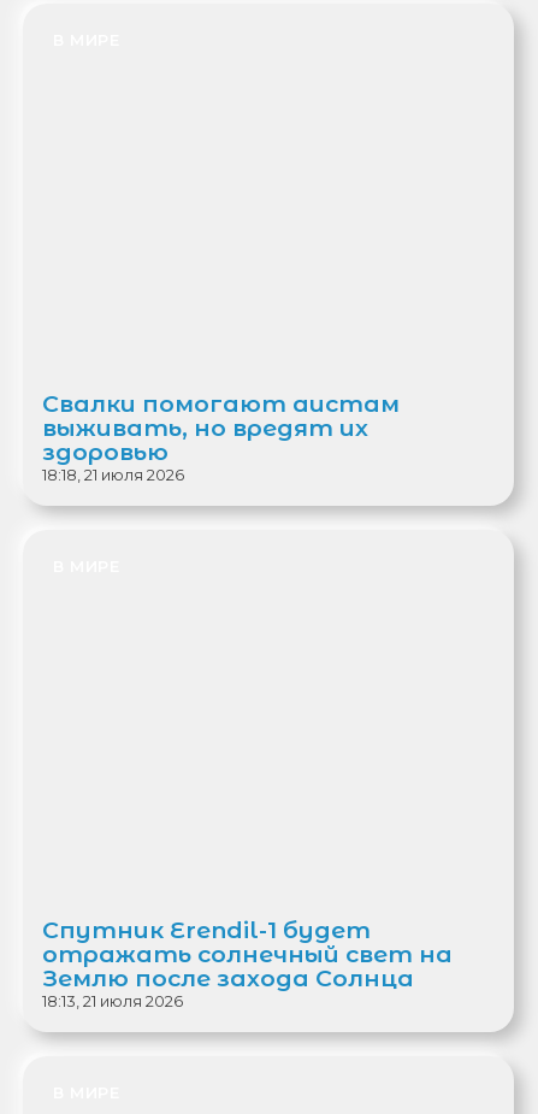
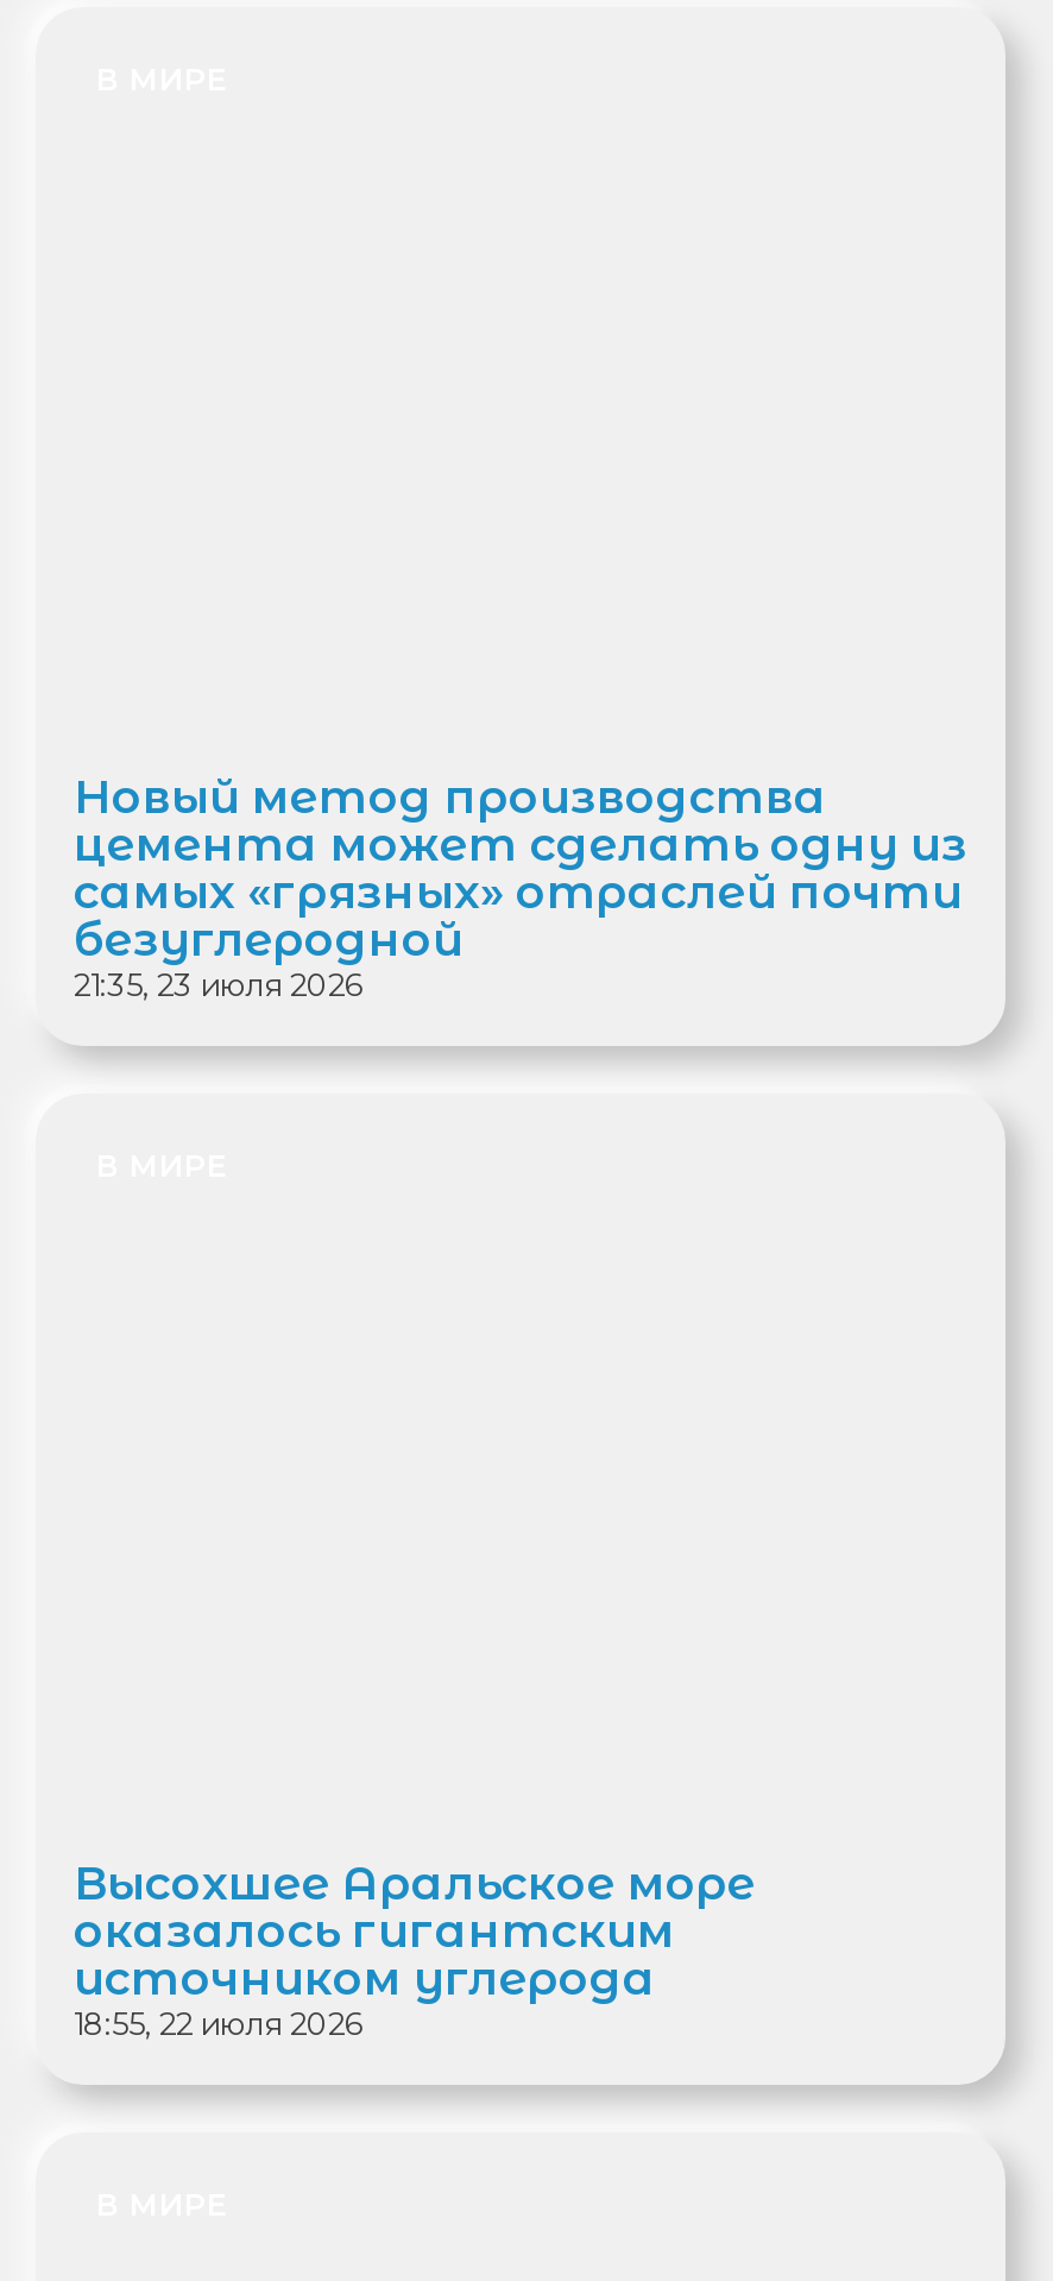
[42,389,400,484] Свалки помогают аистам | выживать, но вредят их | здоровью | 18:18, 21 июля 2026 -> [74,769,967,1004] Новый метод производства | цемента может сделать одну из | самых «грязных» отраслей почти | безуглеродной | 21:35, 23 июля 2026
[42,916,453,1011] Спутник Erendil-1 будет | отражать солнечный свет на | Землю после захода Солнца | 18:13, 21 июля 2026 -> [74,1855,756,2043] Высохшее Аральское море | оказалось гигантским | источником углерода | 18:55, 22 июля 2026

